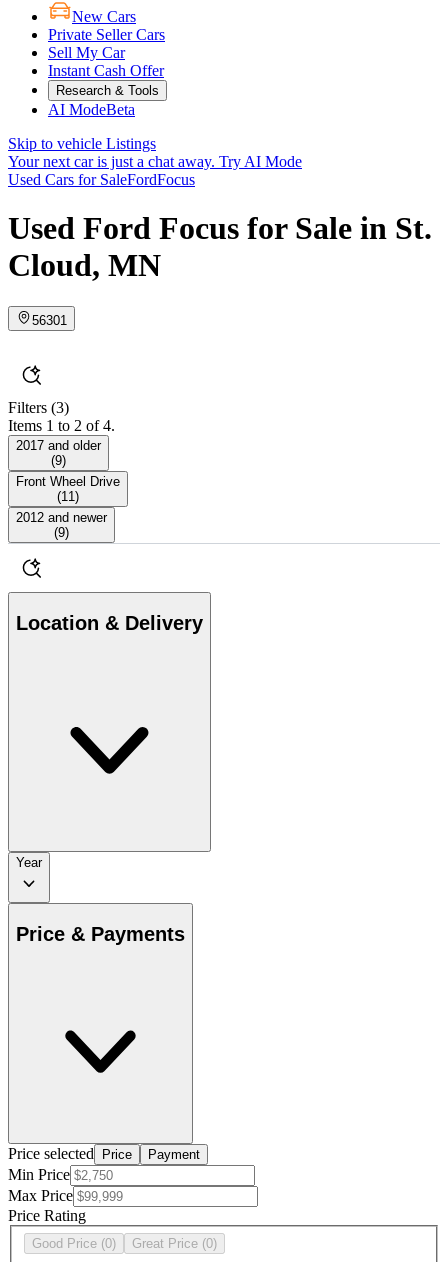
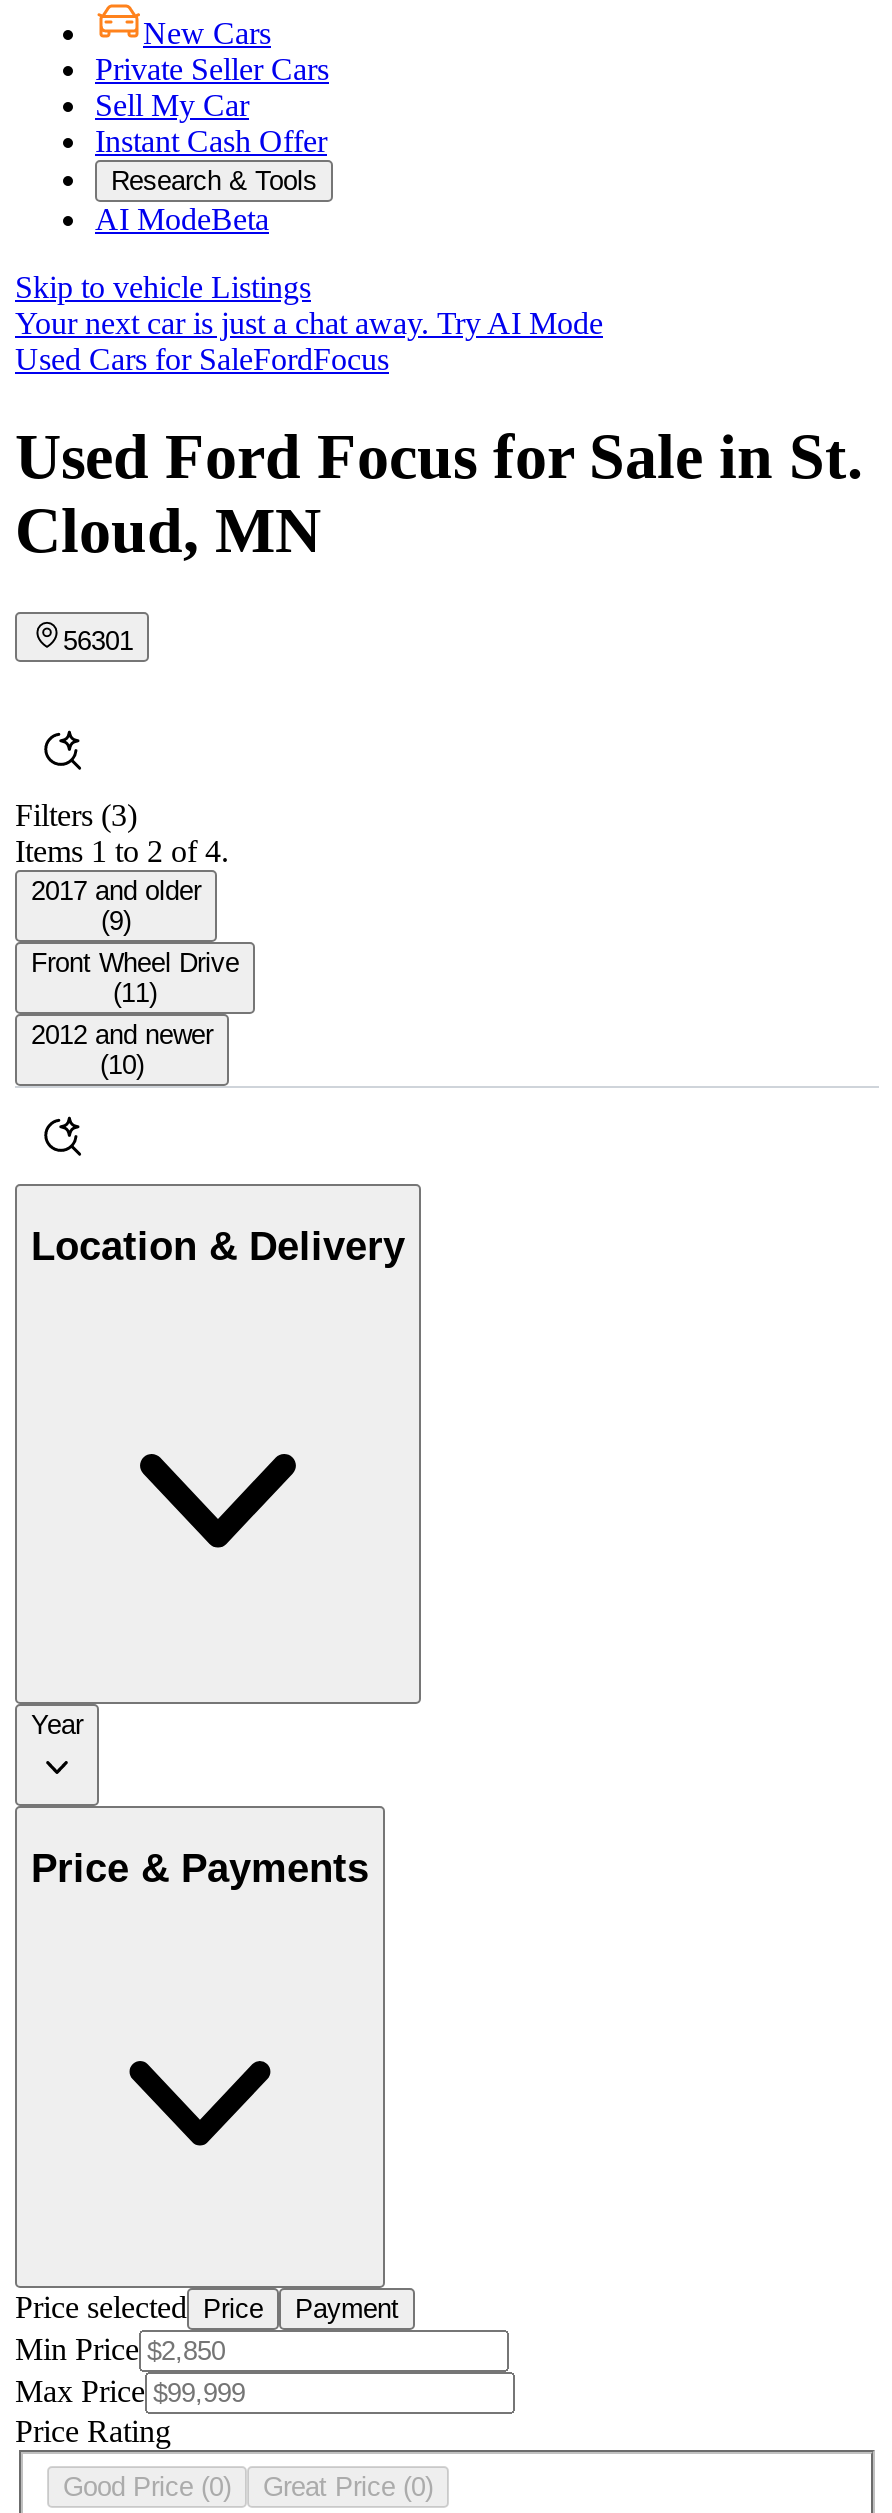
[54,525,69,540] (9) -> [100,1050,144,1080] (10)

